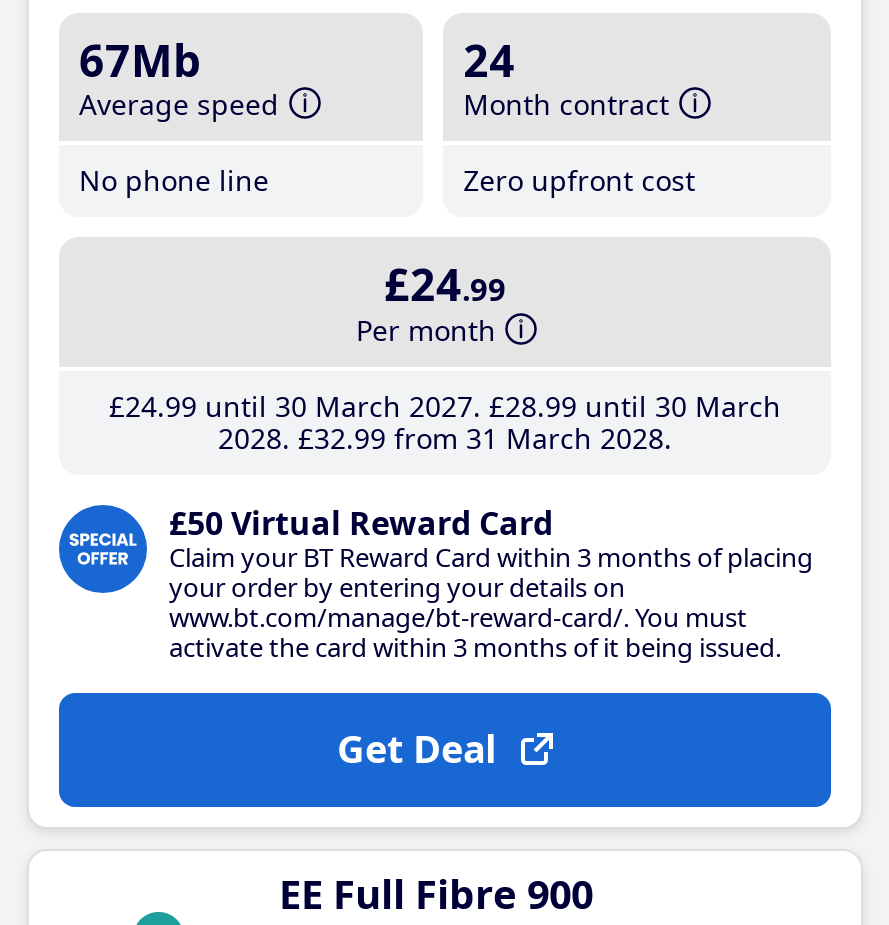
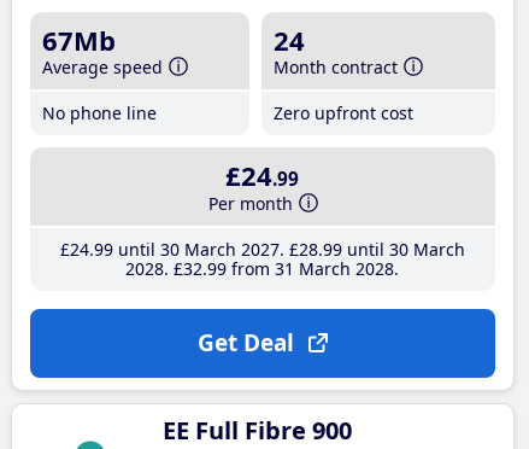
[59,500,813,664] [image] | £50 Virtual Reward Card | Claim your BT Reward Card within 3 months of placing | your order by entering your details on | www.bt.com/manage/bt-reward-card/. You must | activate the card within 3 months of it being issued. -> none

